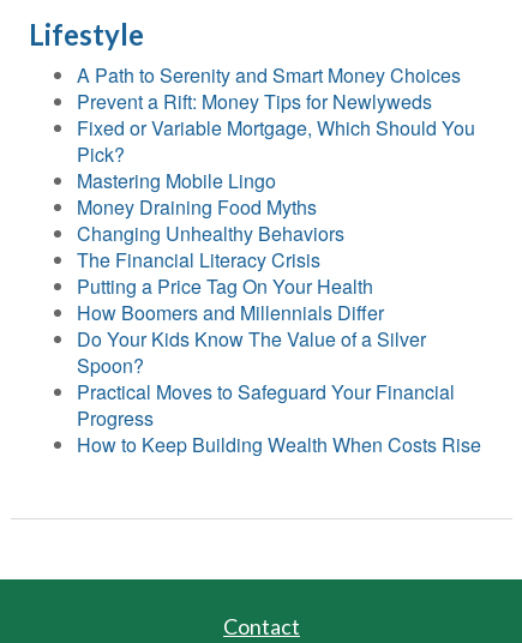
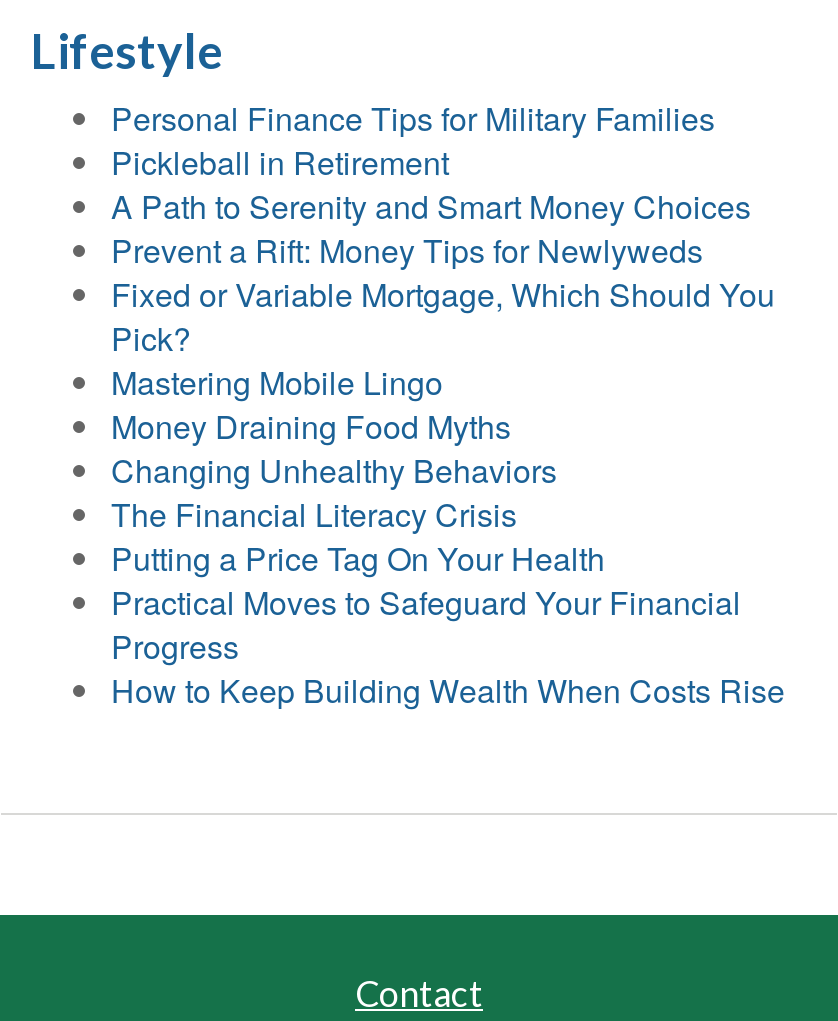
none -> [111,95,715,185] Personal Finance Tips for Military Families | Pickleball in Retirement
moved [77,61,475,300] -> [111,183,775,581]: A Path to Serenity and Smart Money Choices | Prevent a Rift: Money Tips for Newlyweds | Fixed or Variable Mortgage, Which Should You | ... | The Financial Literacy Crisis | Putting a Price Tag On Your Health
[77,299,426,379] How Boomers and Millennials Differ | Do Your Kids Know The Value of a Silver | Spoon? -> none

